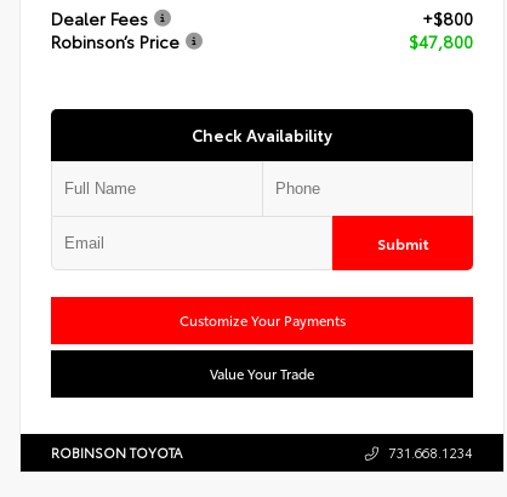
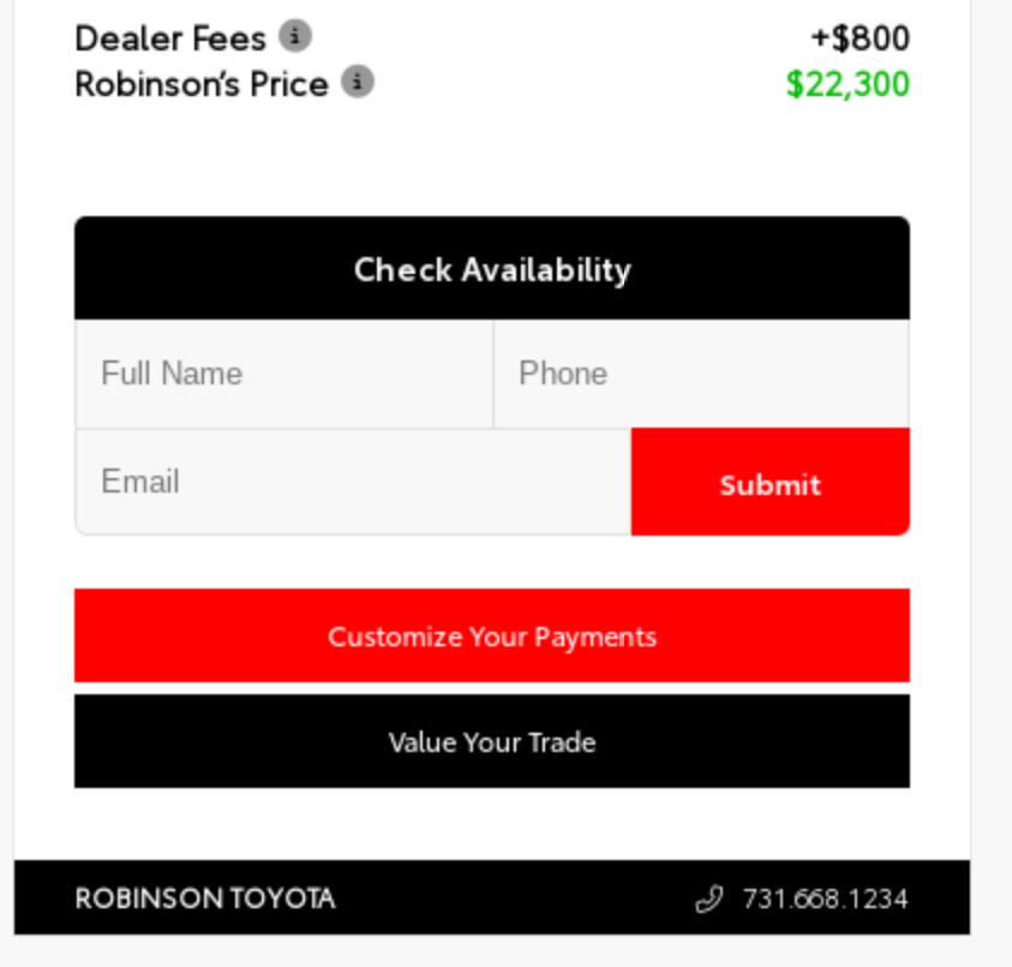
[409,29,473,53] $47,800 -> [785,57,910,105] $22,300

